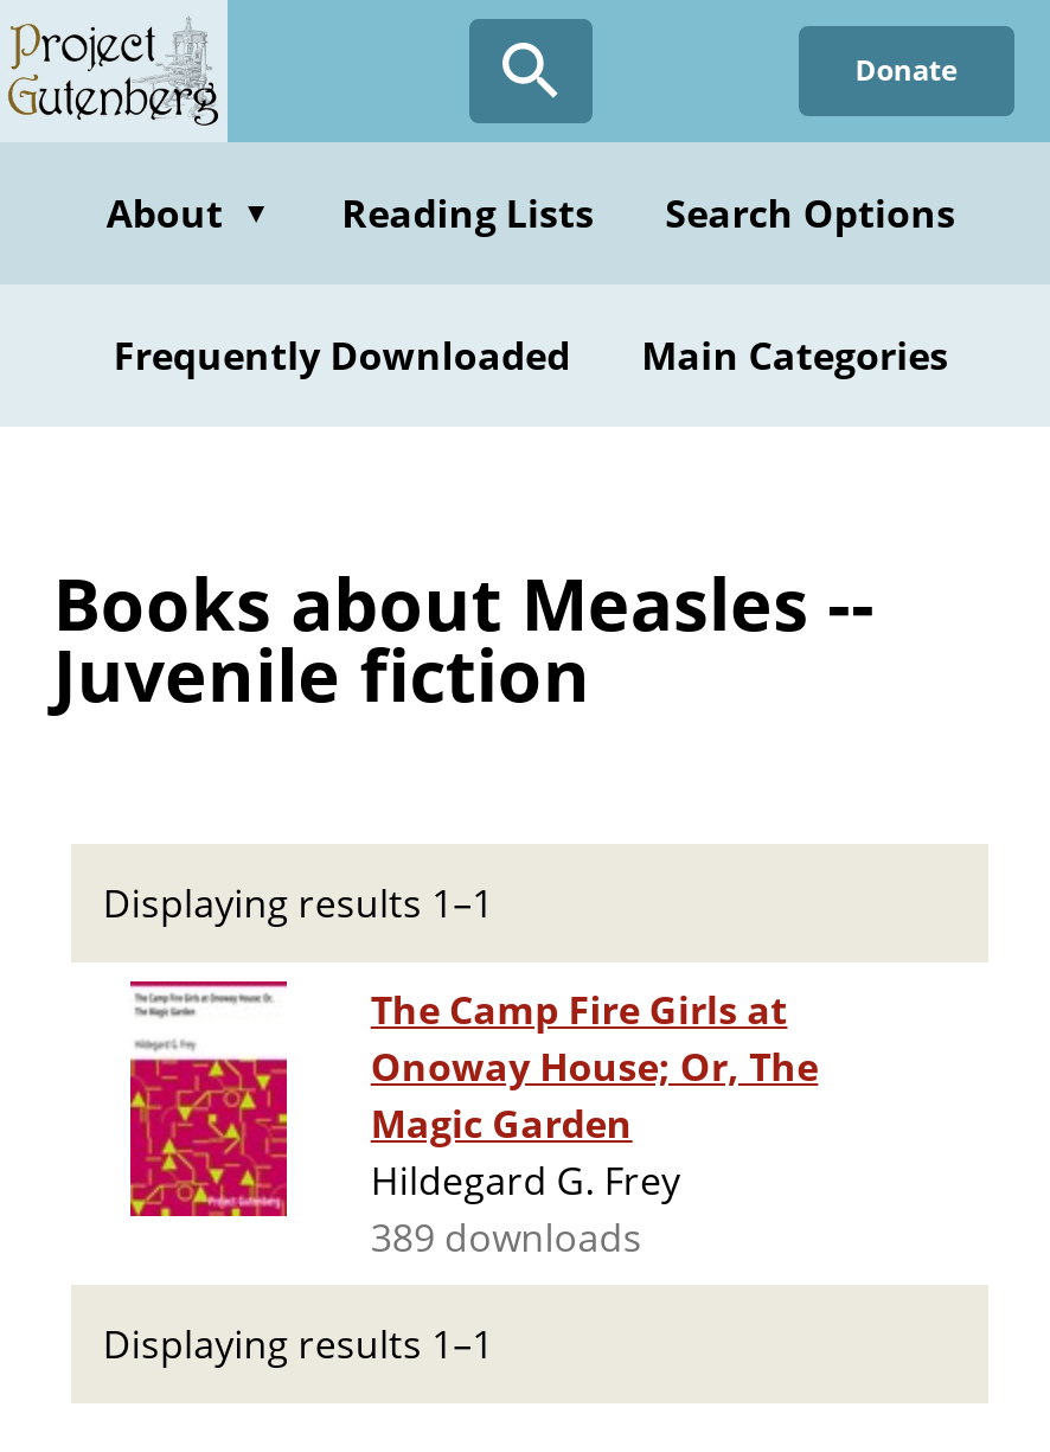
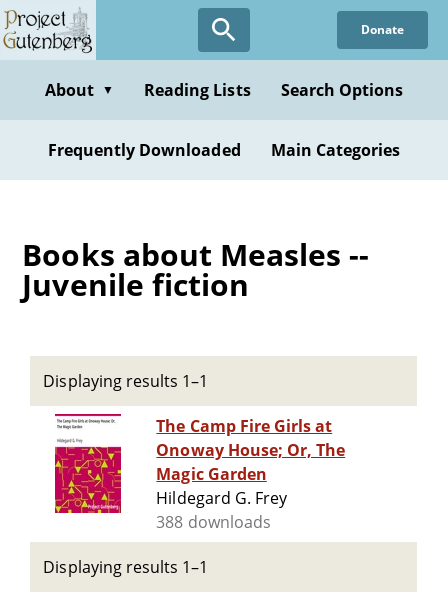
[371,1212,642,1264] 389 downloads -> [156,511,271,533] 388 downloads

